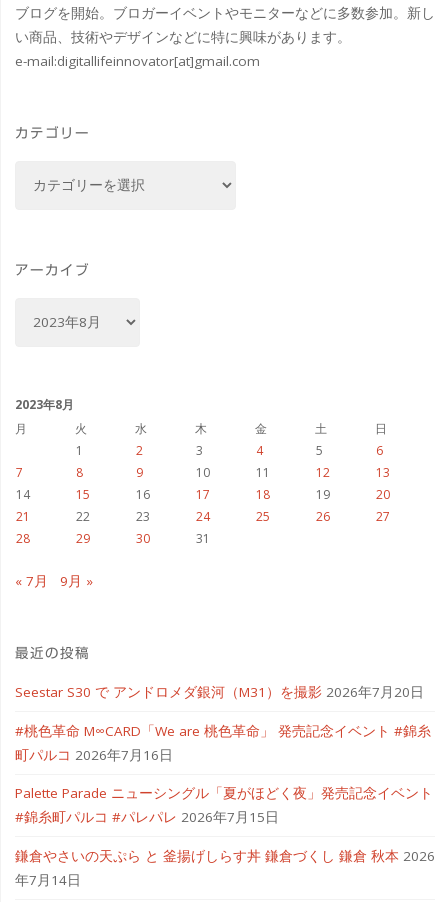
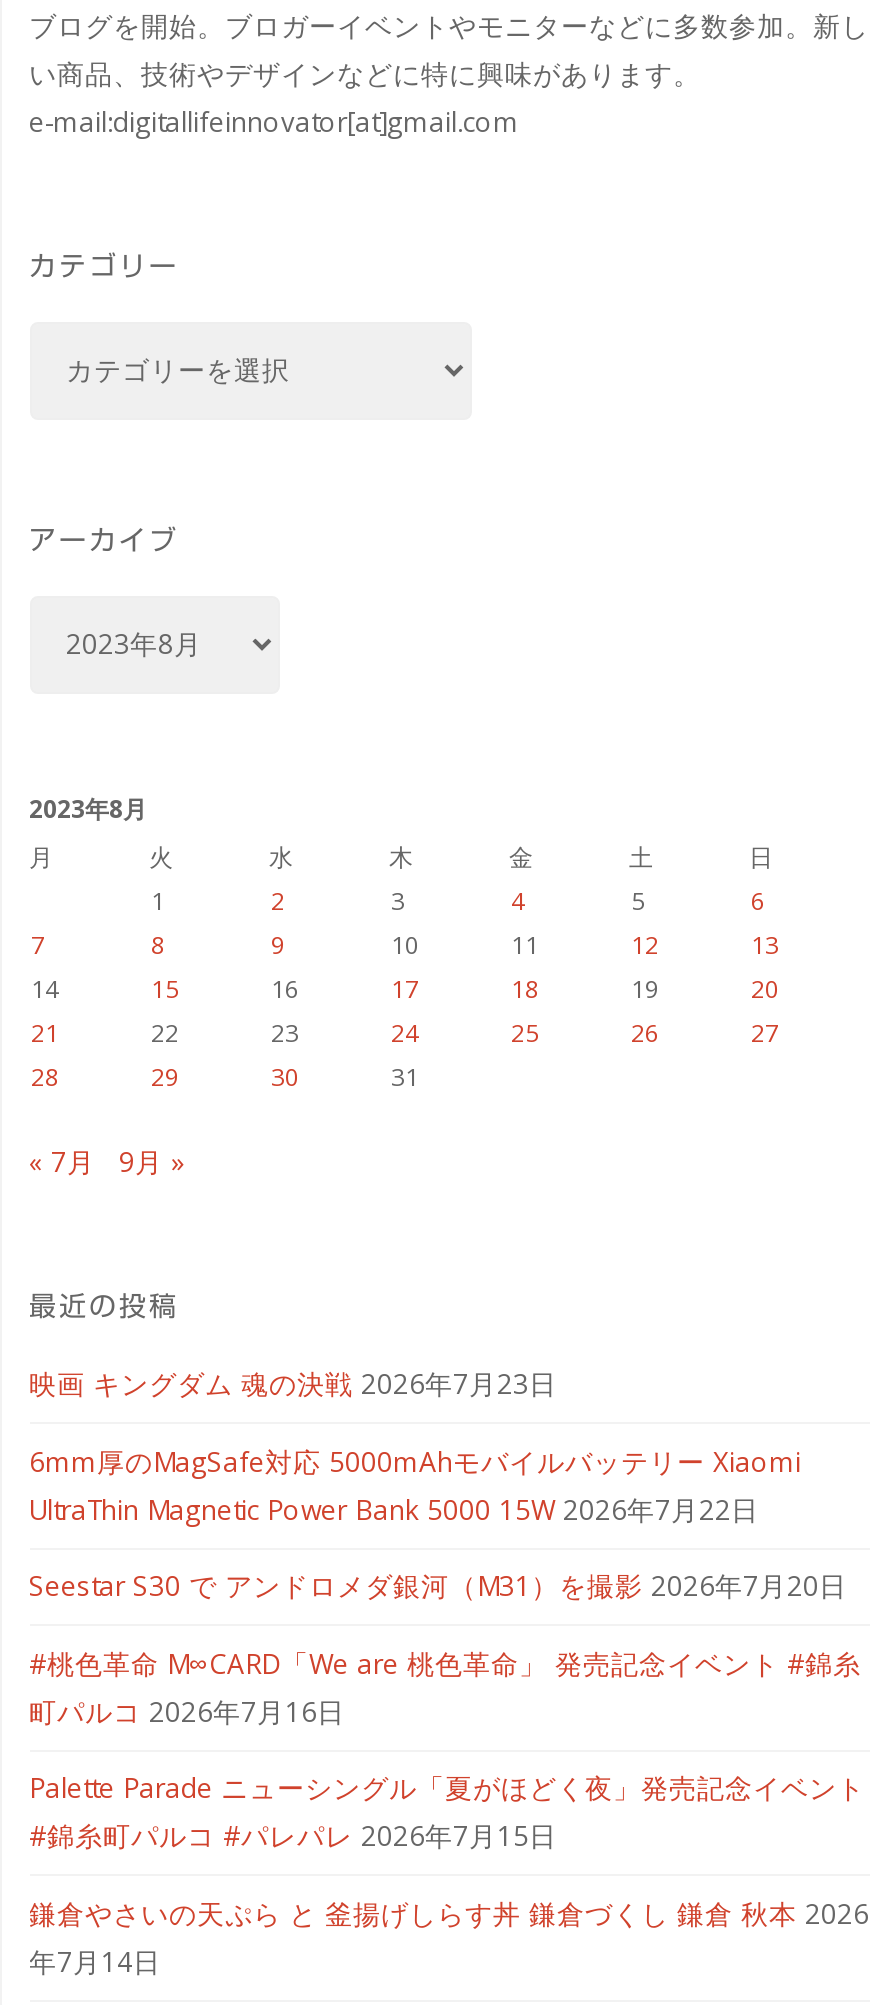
none -> [29,1367,801,1528] 映画 キングダム 魂の決戦 2026年7月23日 | 6mm厚のMagSafe対応 5000mAhモバイルバッテリー Xiaomi | UltraThin Magnetic Power Bank 5000 15W 2026年7月22日

